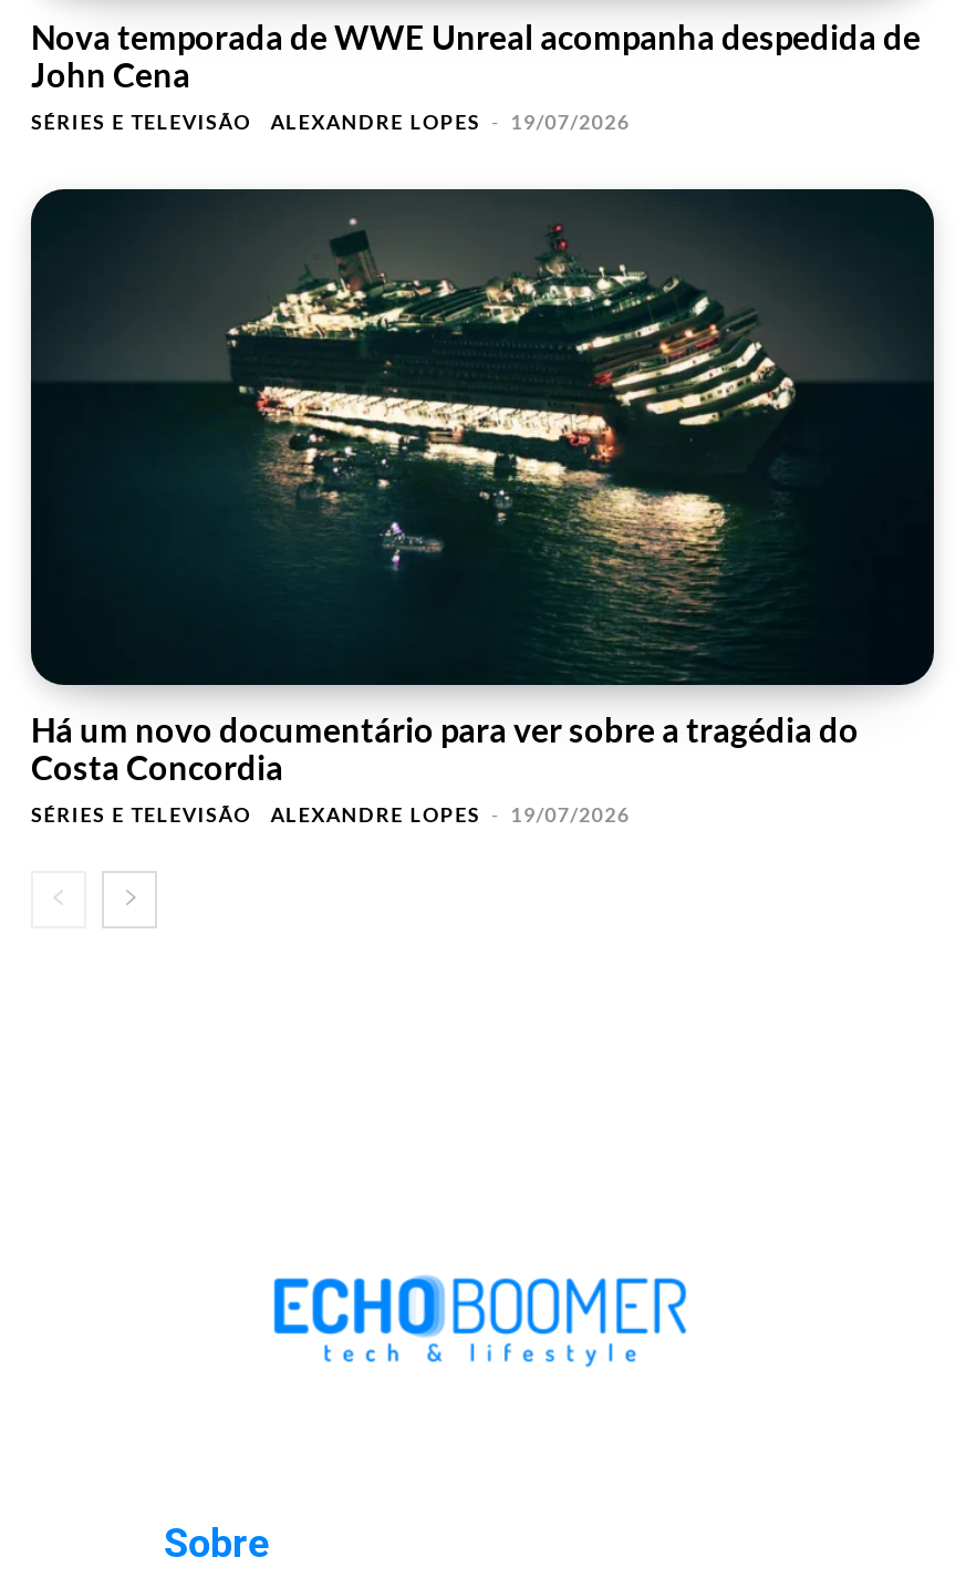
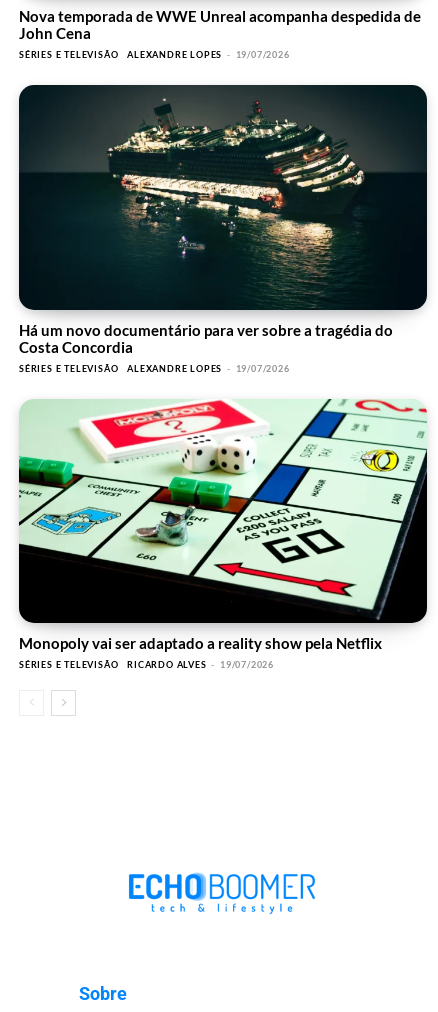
none -> [18,398,428,670] [image] | Monopoly vai ser adaptado a reality show pela Netflix | SÉRIES E TELEVISÃO | RICARDO ALVES - 19/07/2026

